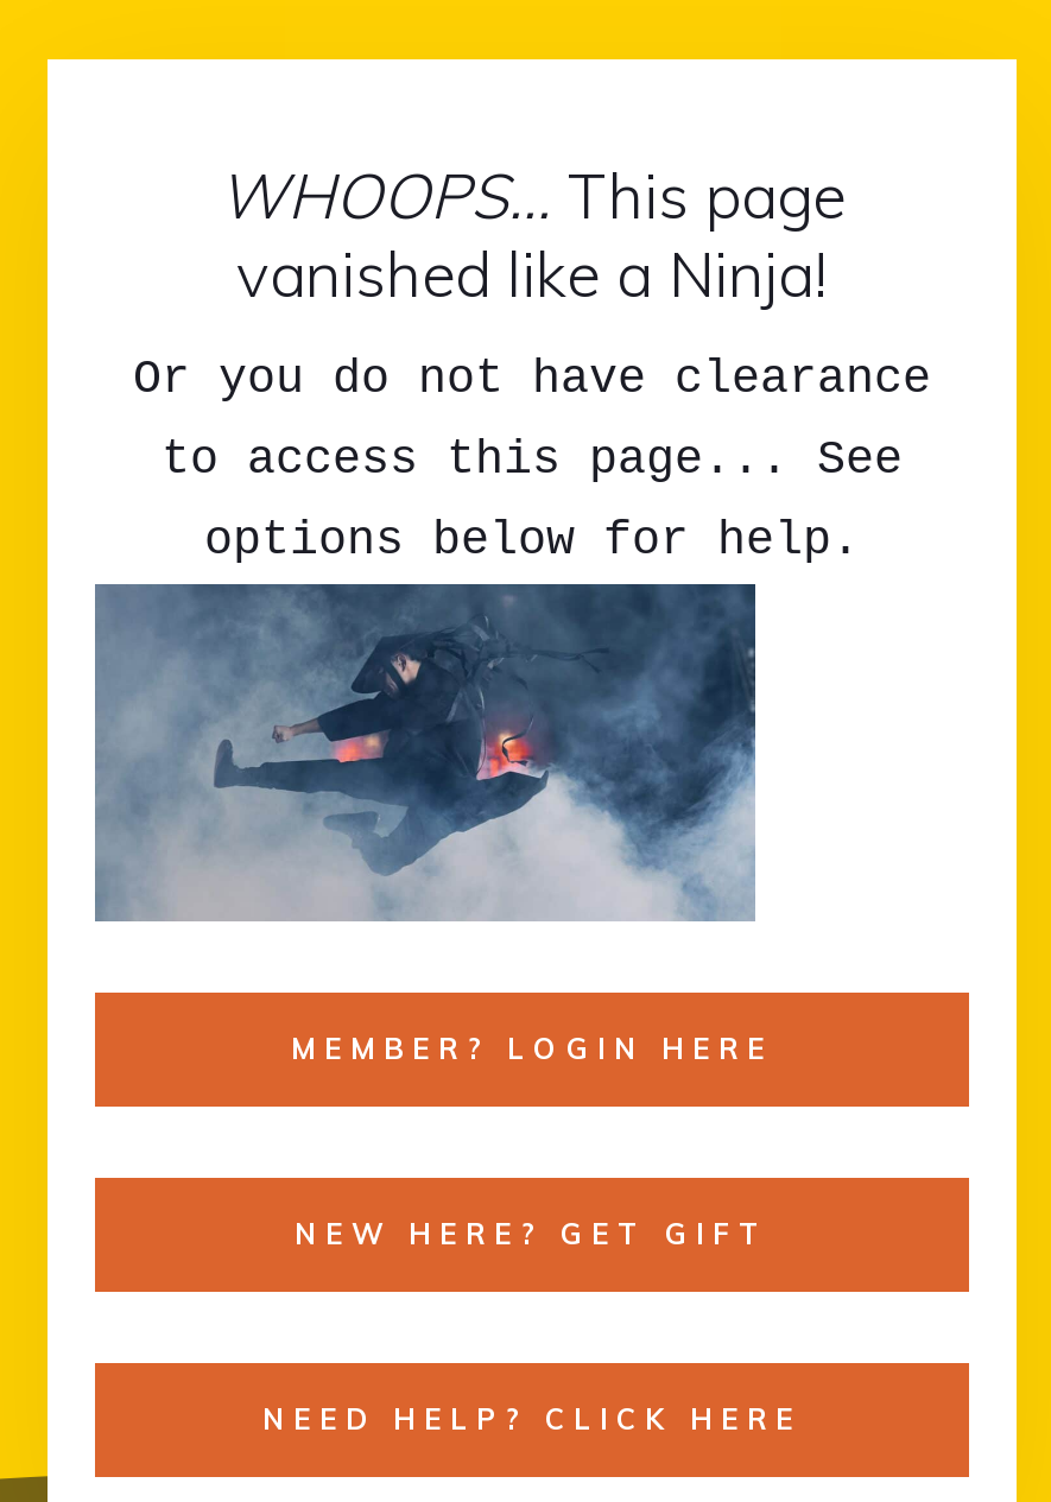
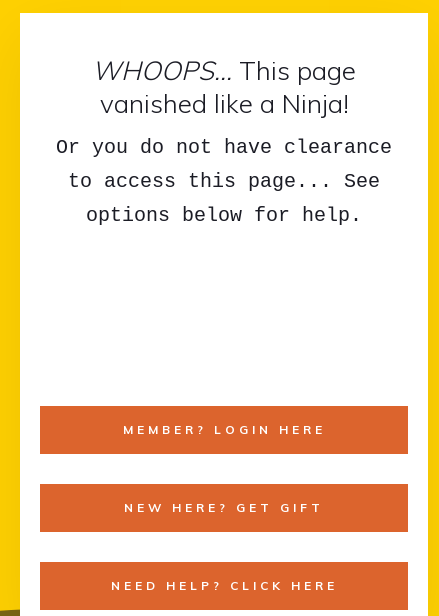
[93,582,758,924] [image] -> none

